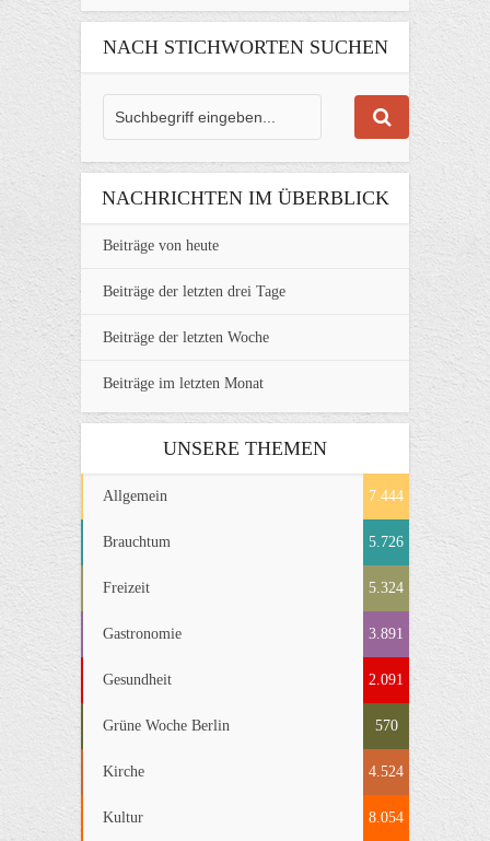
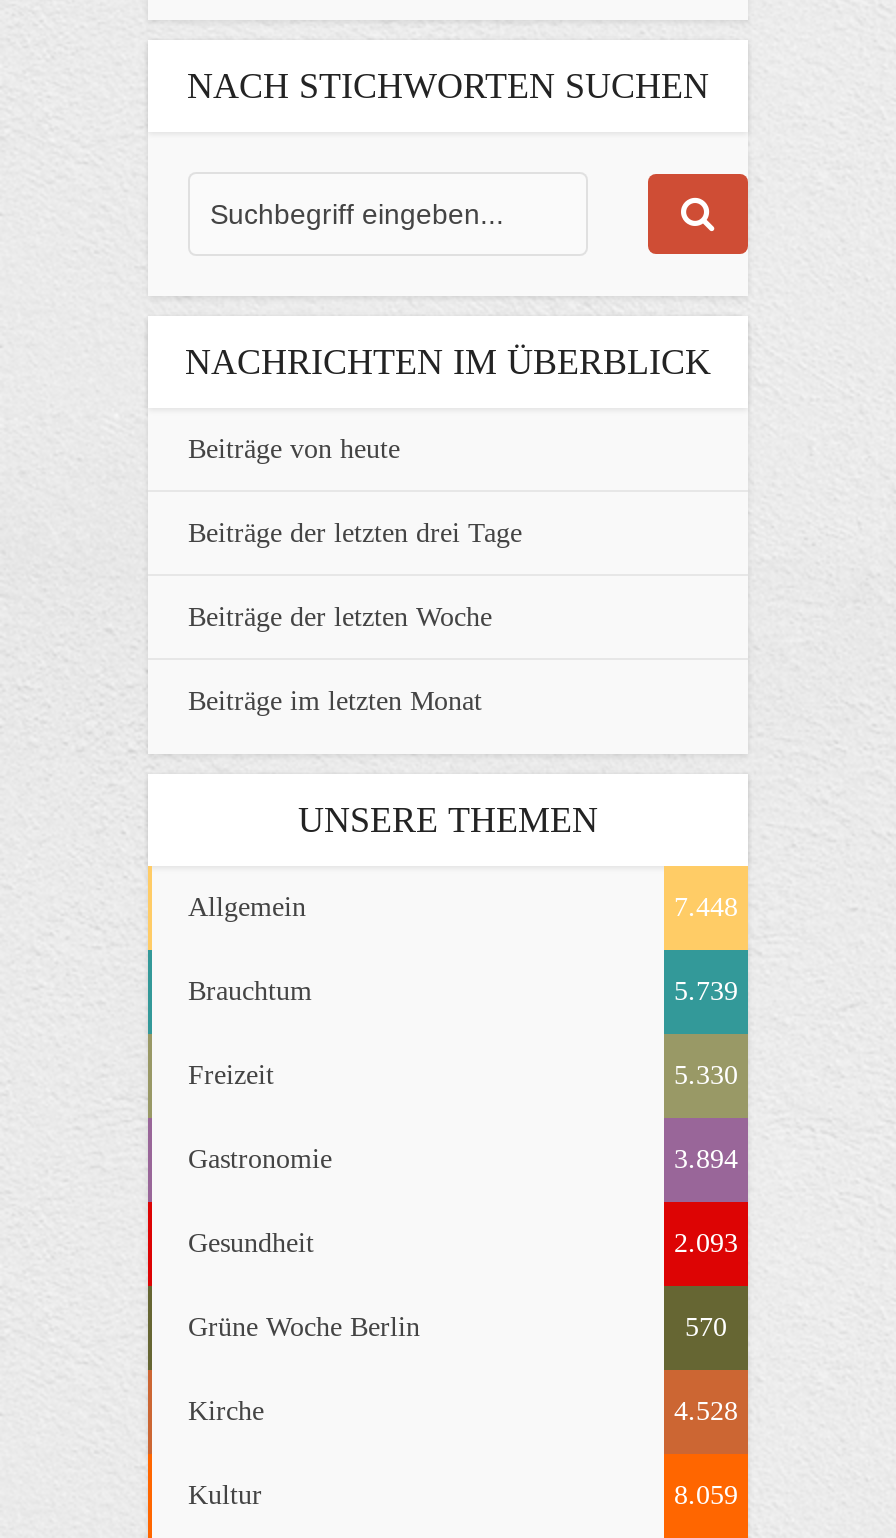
[369,487,404,504] 7.444 -> [674,891,738,921] 7.448
[369,533,404,550] 5.726 -> [674,975,738,1005] 5.739
[369,579,404,596] 5.324 -> [674,1059,738,1089] 5.330
[369,625,404,642] 3.891 -> [674,1143,738,1173] 3.894
[369,671,404,687] 2.091 -> [674,1227,738,1257] 2.093
[369,763,404,779] 4.524 -> [674,1395,738,1425] 4.528
[369,809,404,825] 8.054 -> [674,1479,738,1509] 8.059

